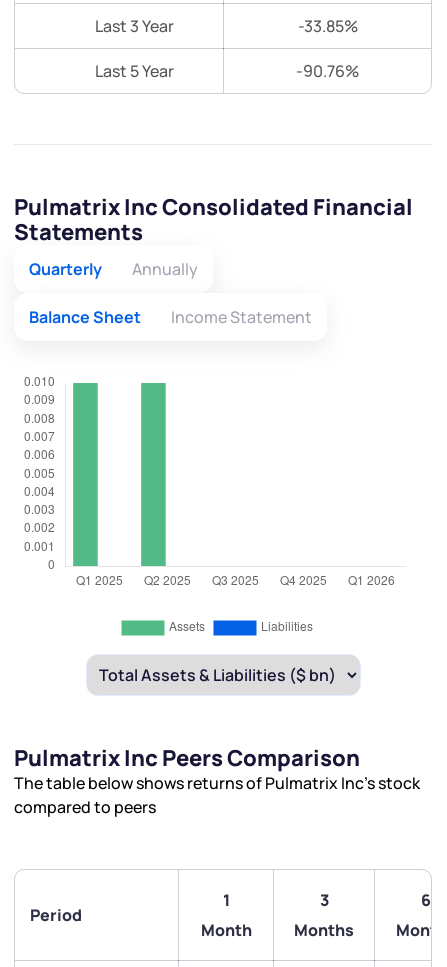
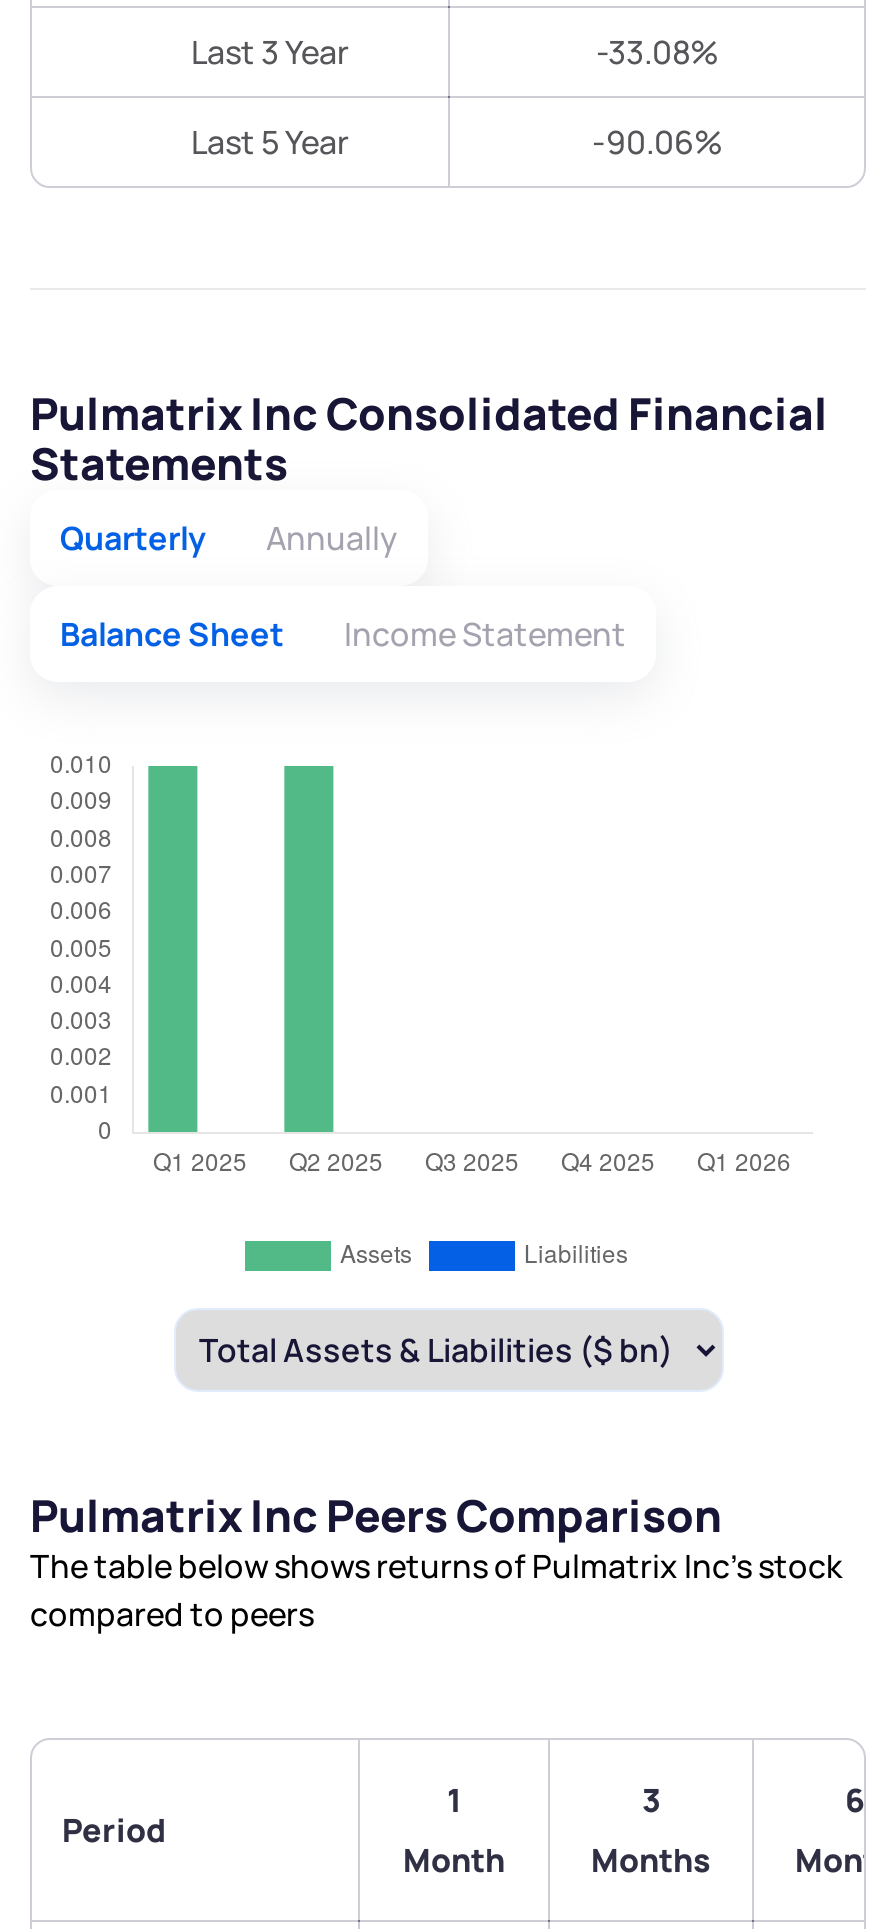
[297,15,357,37] -33.85% -> [596,31,718,75] -33.08%
[296,60,359,82] -90.76% -> [592,121,722,165] -90.06%

